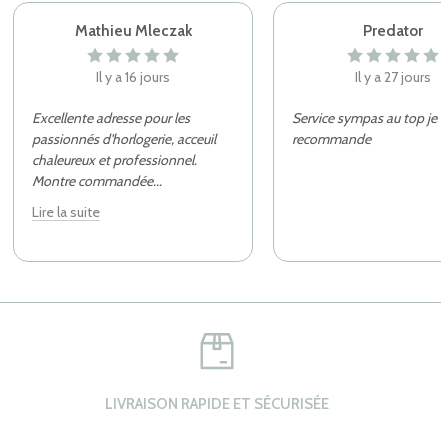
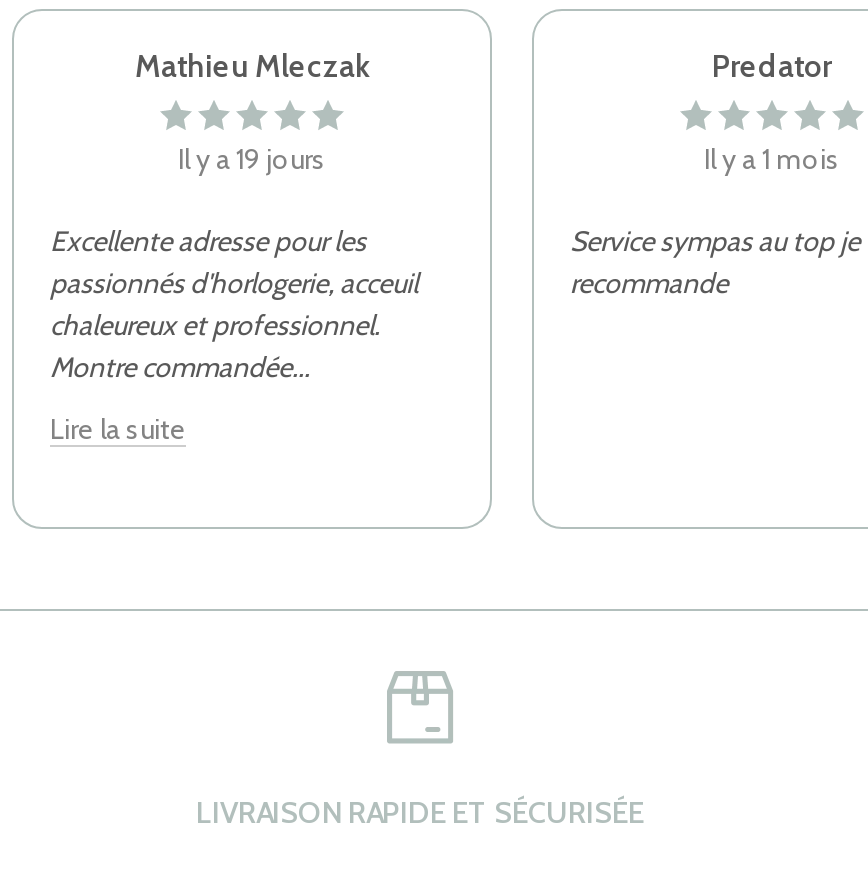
[96,68,170,86] Il y a 16 jours -> [178,141,326,177] Il y a 19 jours
[355,68,431,86] Il y a 27 jours -> [704,141,840,177] Il y a 1 mois

